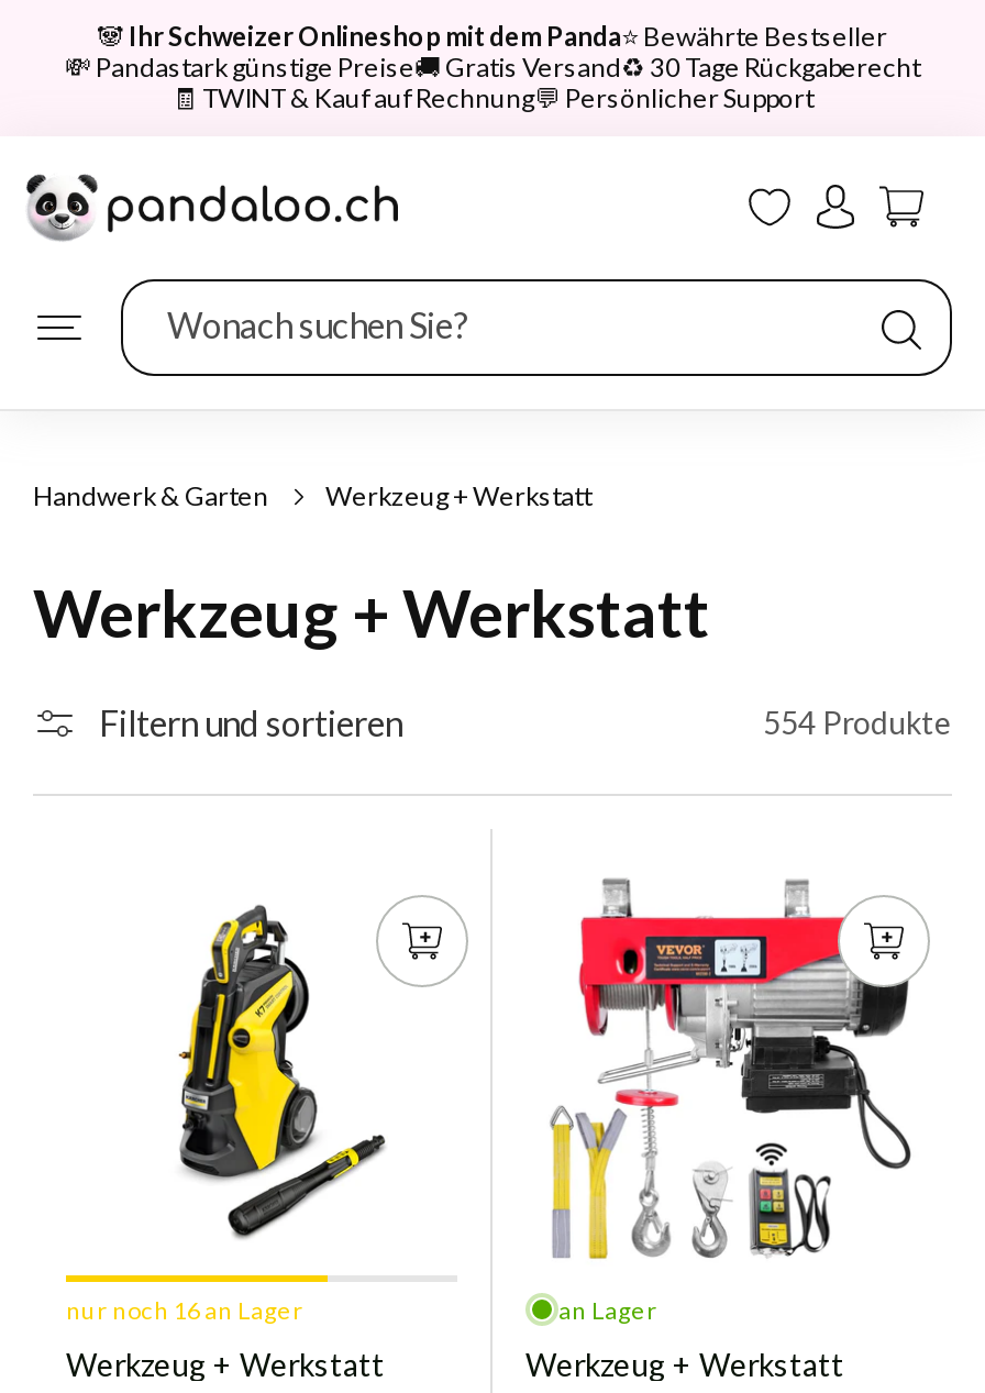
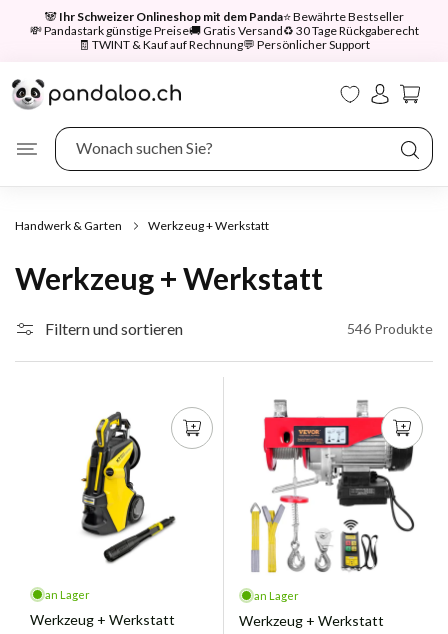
[763,704,952,741] 554 Produkte -> [347,320,433,337] 546 Produkte
[66,1294,303,1323] nur noch 16 an Lager -> [45,588,90,601] an Lager

